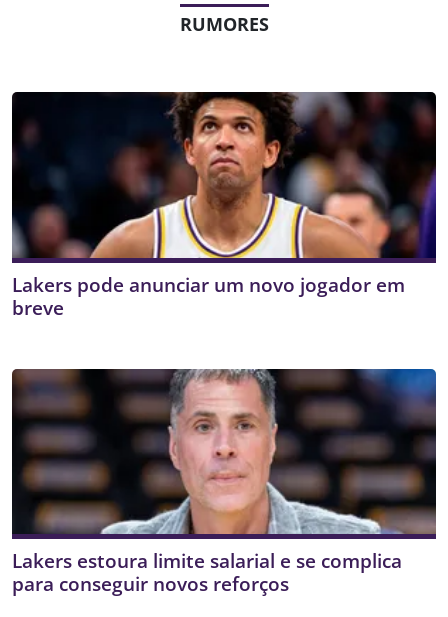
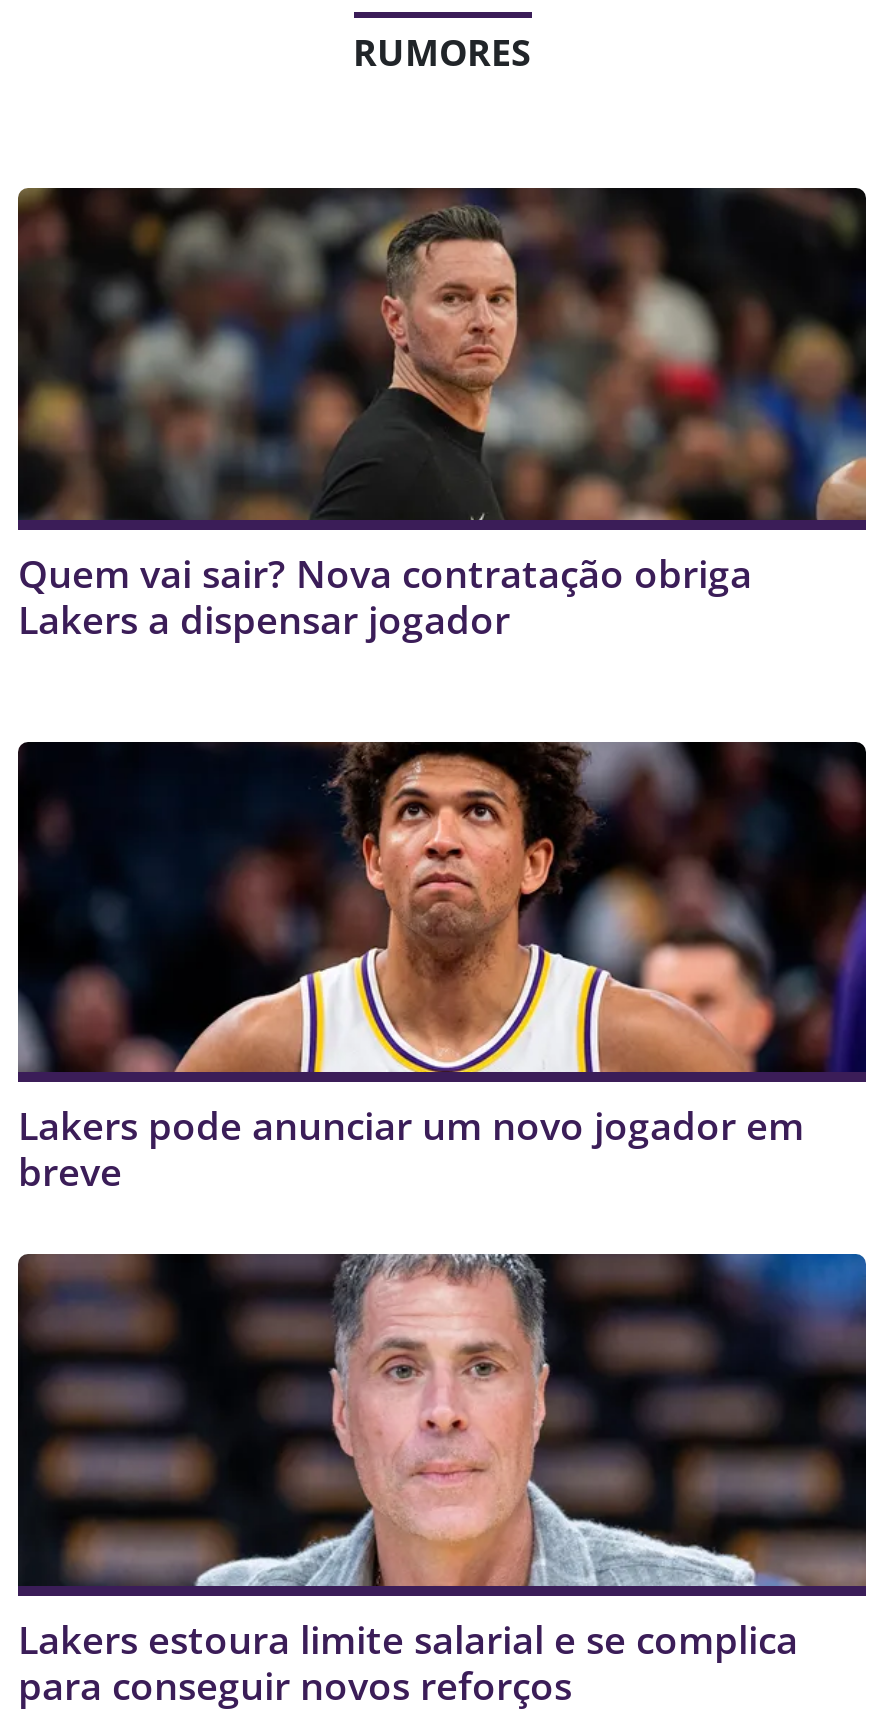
none -> [16,186,868,645] [image] | Quem vai sair? Nova contratação obriga | Lakers a dispensar jogador
moved [10,90,437,320] -> [14,738,868,1198]: [image] | Lakers pode anunciar um novo jogador em | breve

